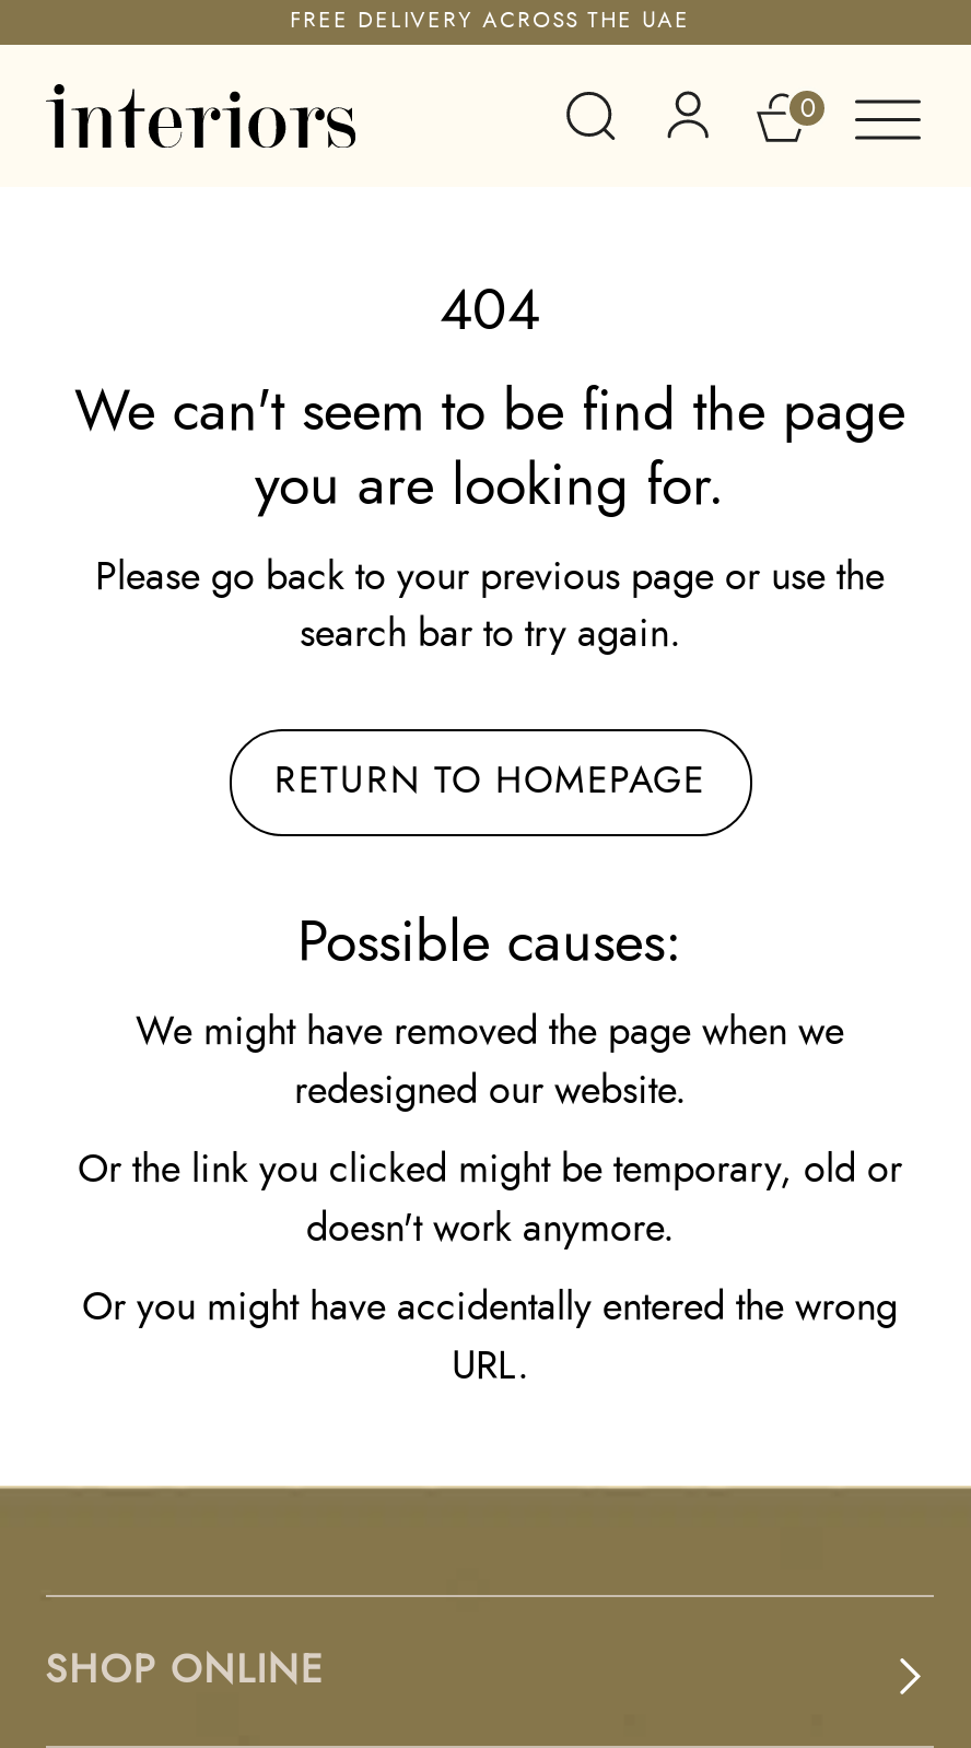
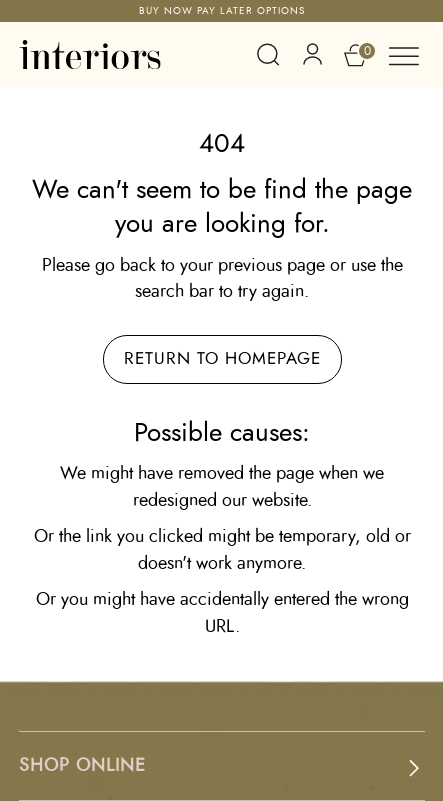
[290,10,690,32] FREE DELIVERY ACROSS THE UAE -> [139,6,305,16] BUY NOW PAY LATER OPTIONS

